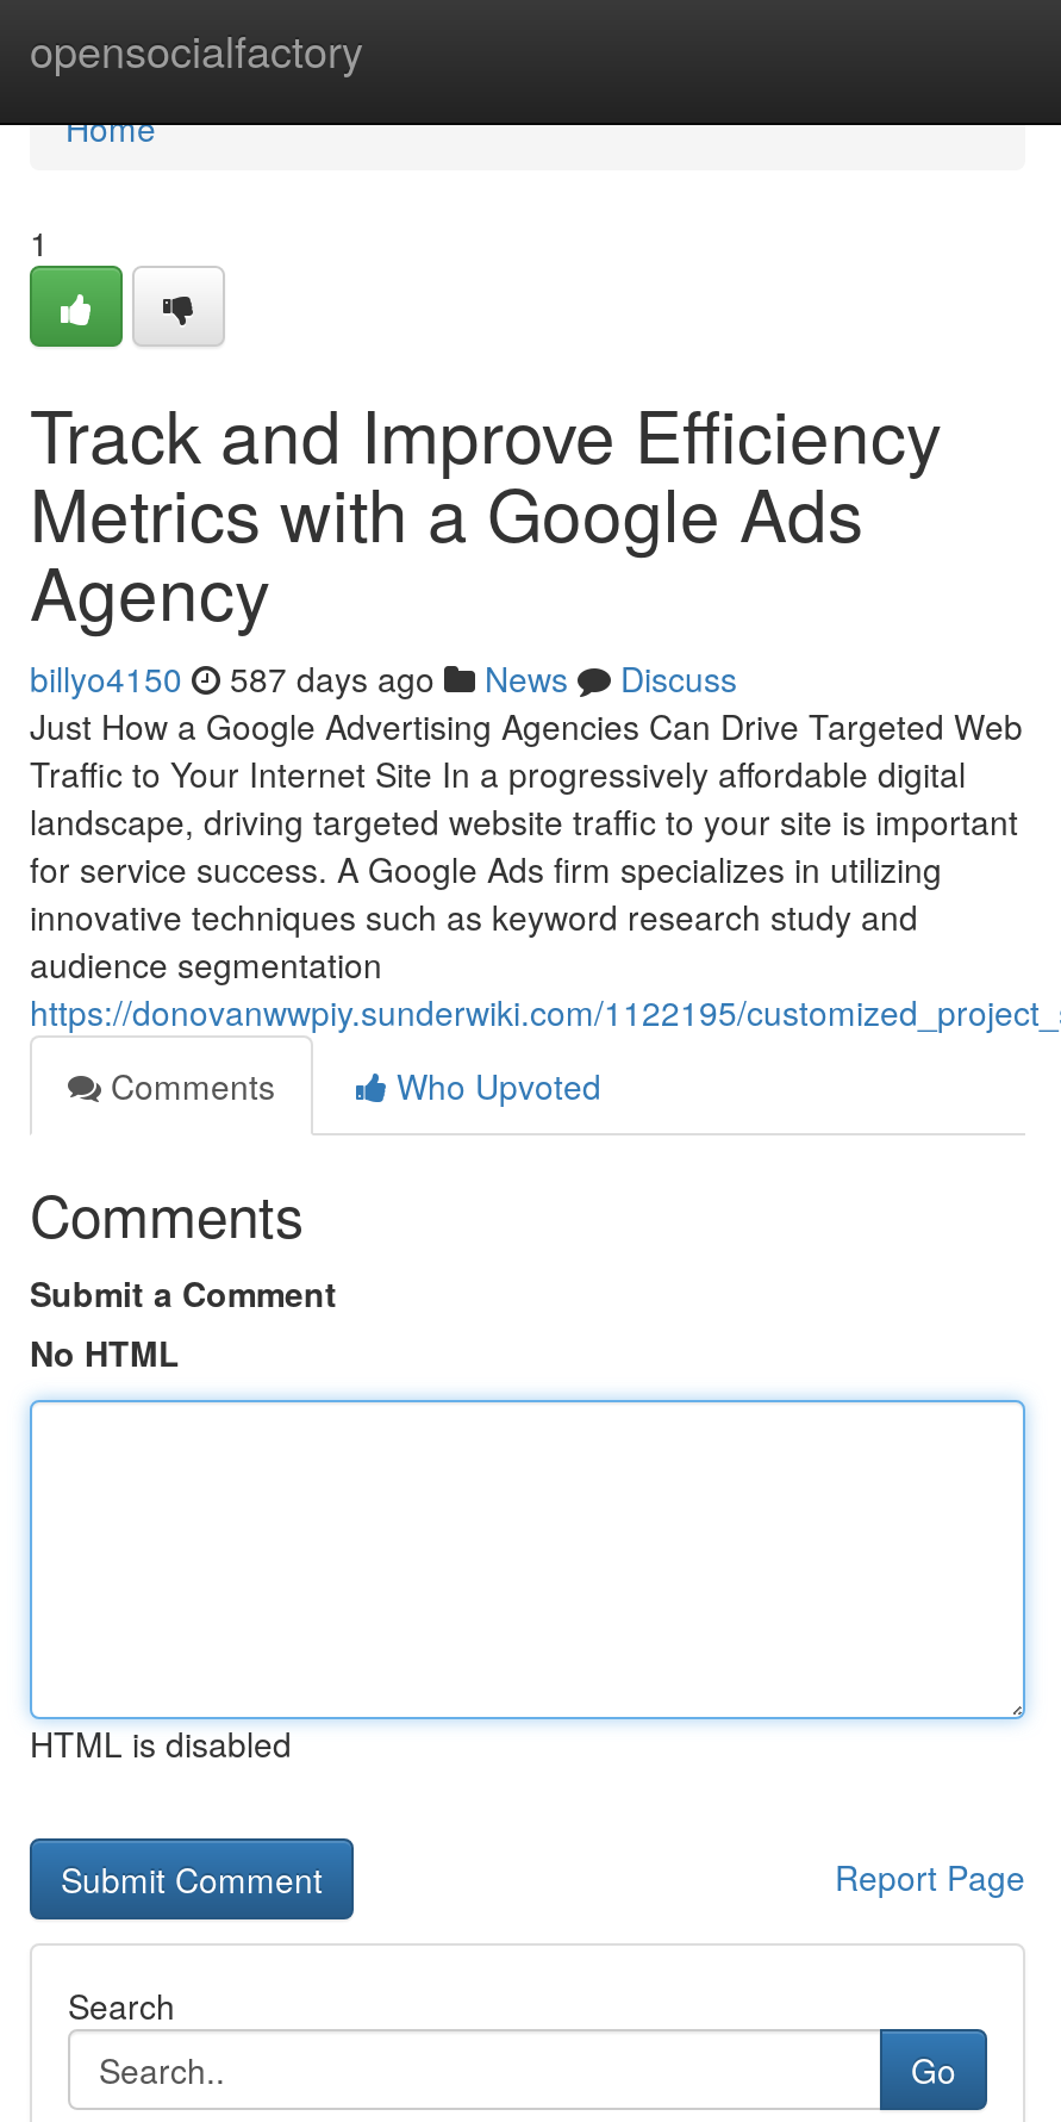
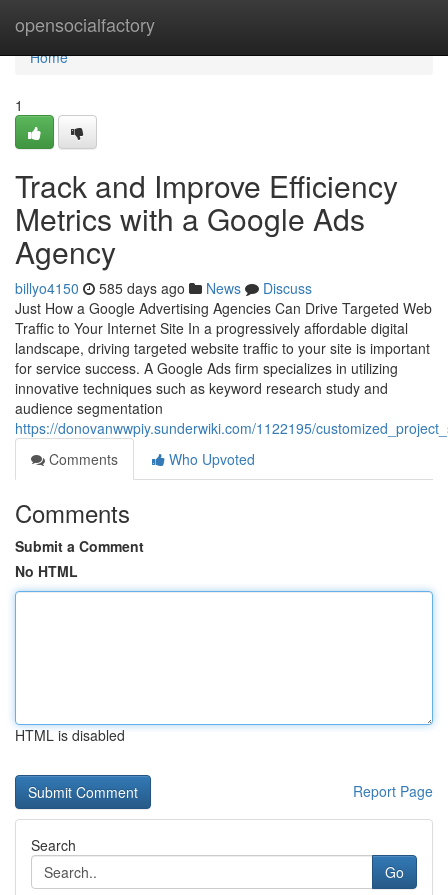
[30,654,737,702] billyo4150 587 days ago News Discuss -> [15,278,312,298] billyo4150 585 days ago News Discuss

